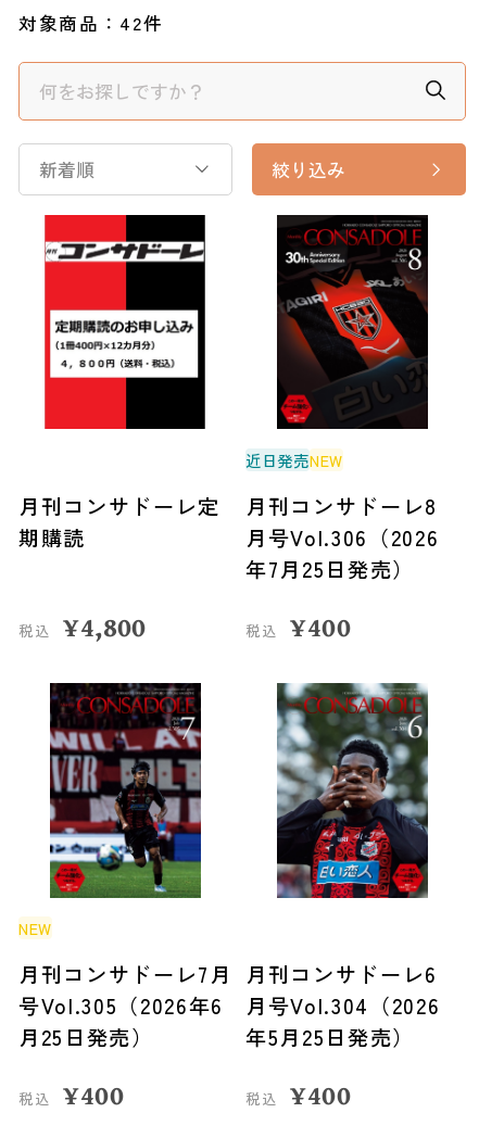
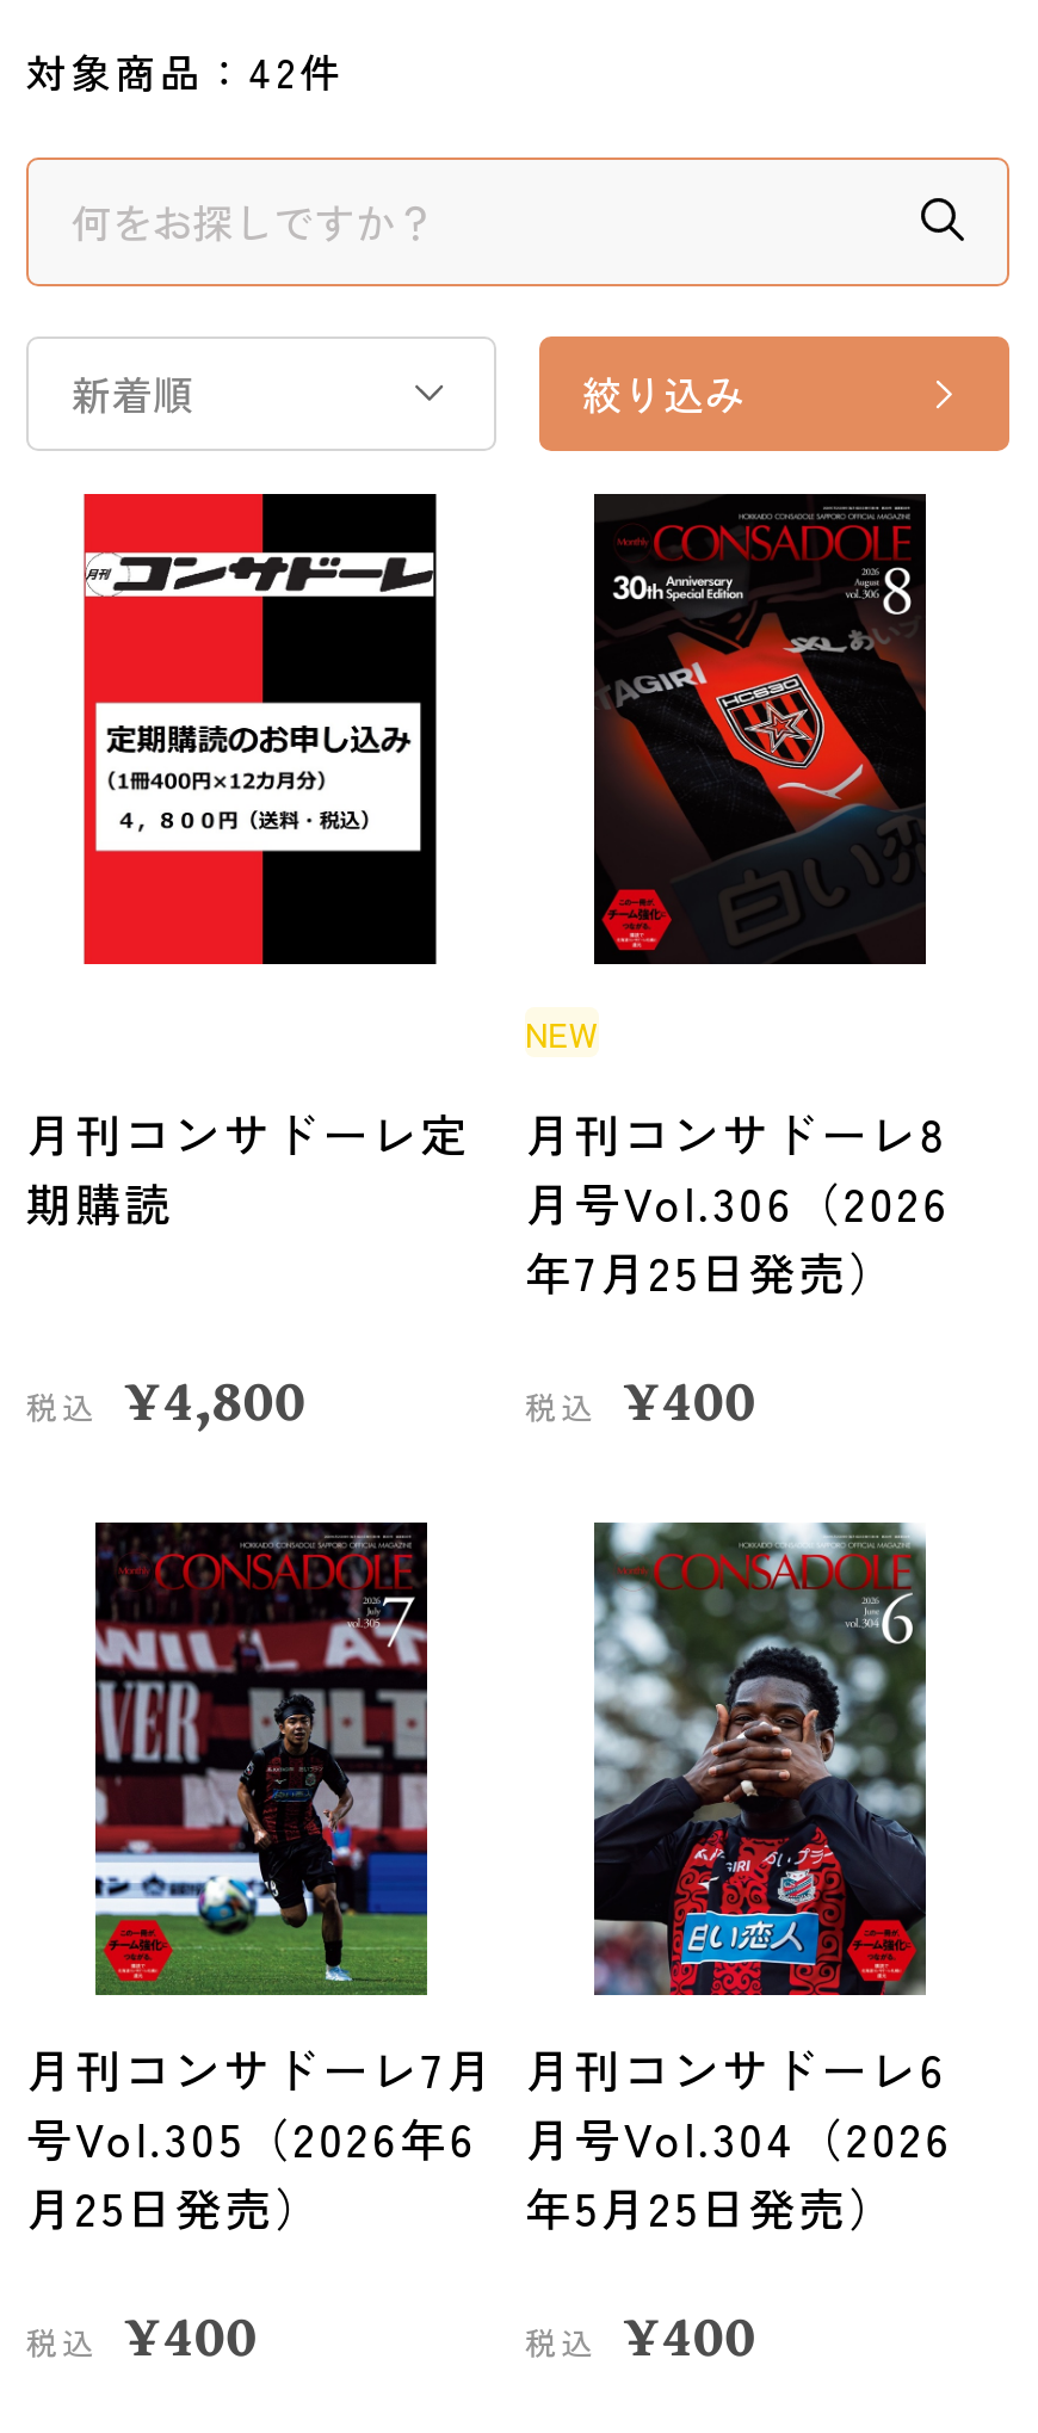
[245,448,343,471] 近日発売NEW -> none
moved [18,917,52,940] -> [525,1007,599,1057]: NEW

